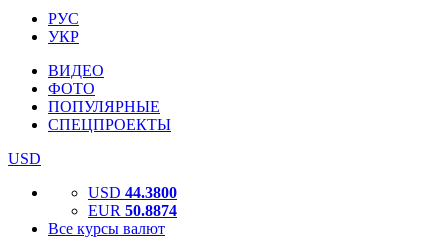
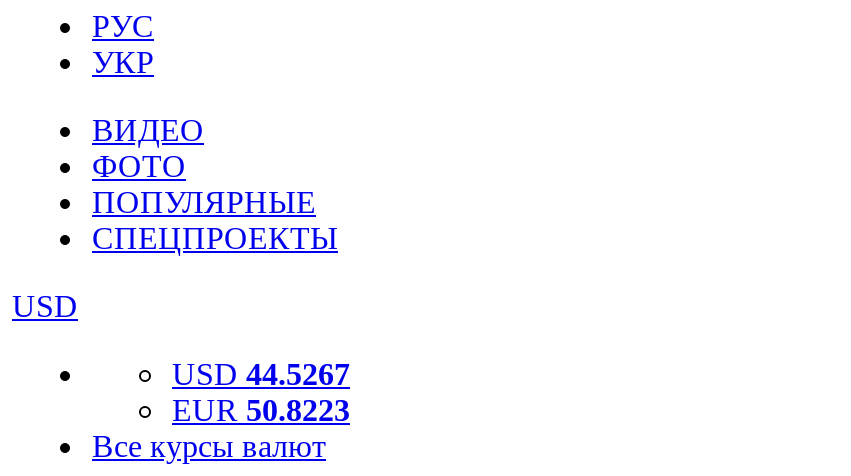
[88,184,177,201] USD 44.3800 -> [172,357,350,391] USD 44.5267
[88,202,177,219] EUR 50.8874 -> [172,393,350,427] EUR 50.8223

